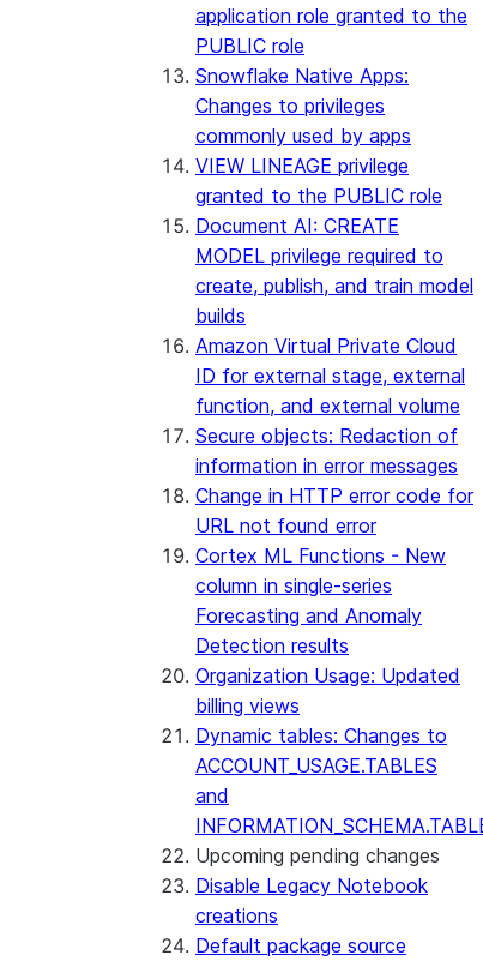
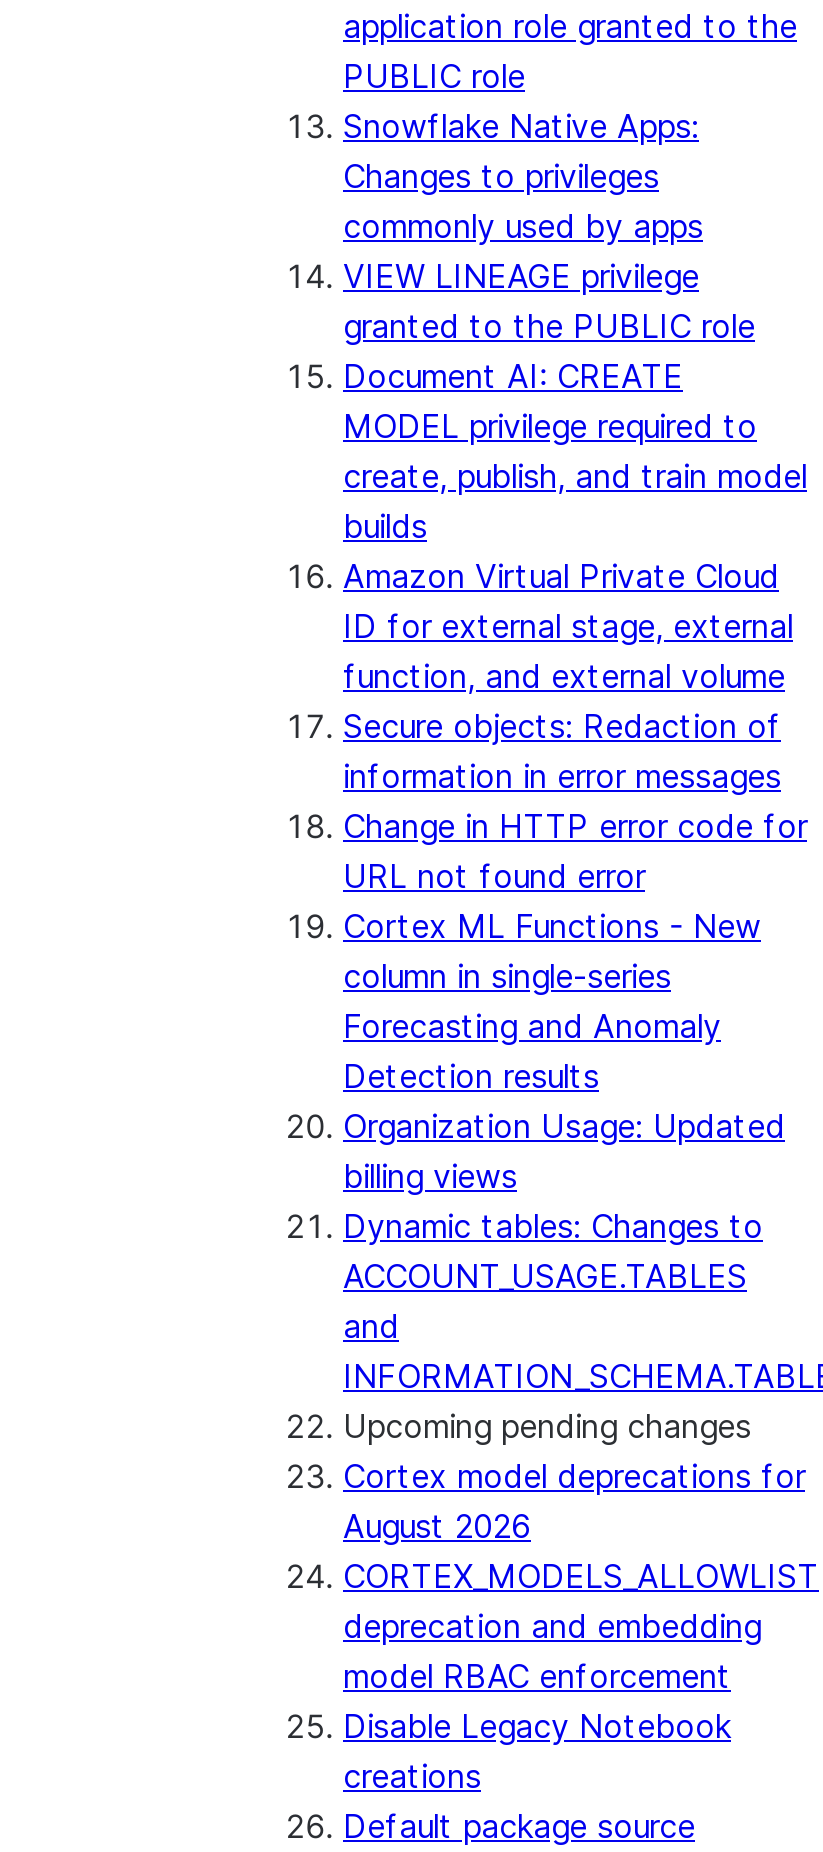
none -> [343,1456,819,1696] Cortex model deprecations for | August 2026 | CORTEX_MODELS_ALLOWLIST | deprecation and embedding | model RBAC enforcement

